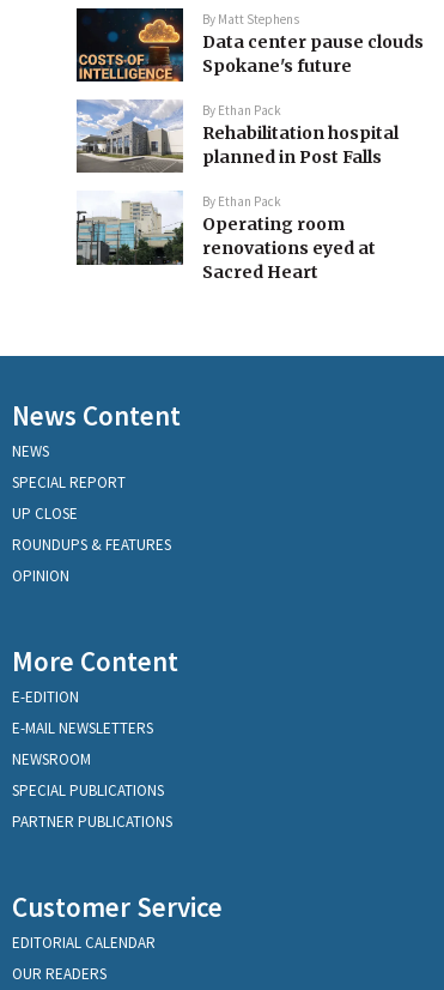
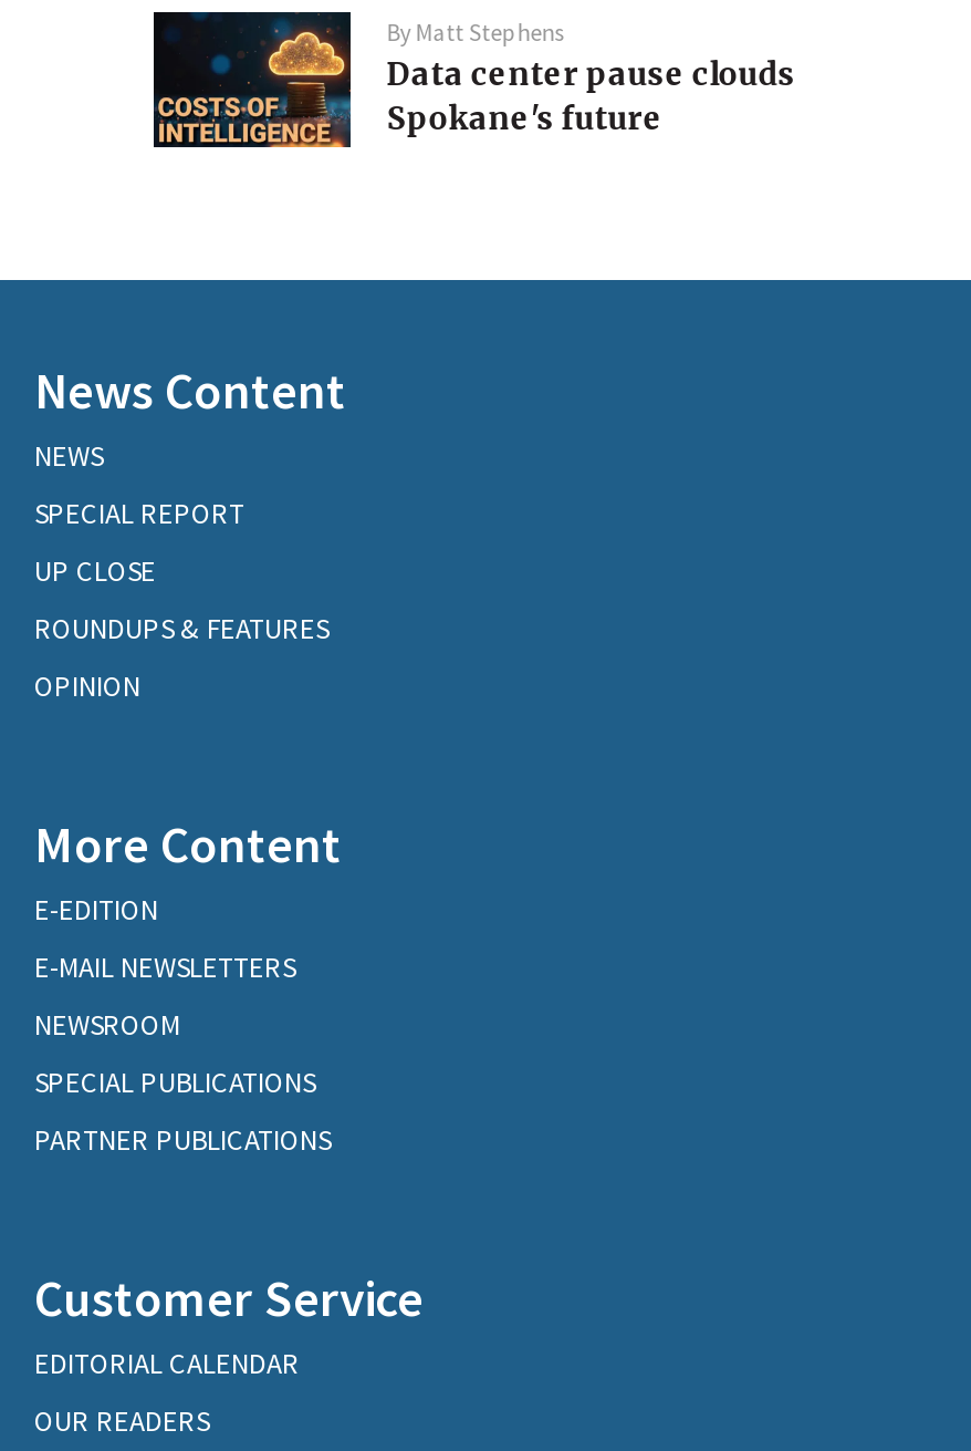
[75,98,399,283] [image] | By Ethan Pack | Rehabilitation hospital | planned in Post Falls | By Ethan Pack | Operating room | renovations eyed at | Sacred Heart -> none
[75,191,184,284] [image] -> none

